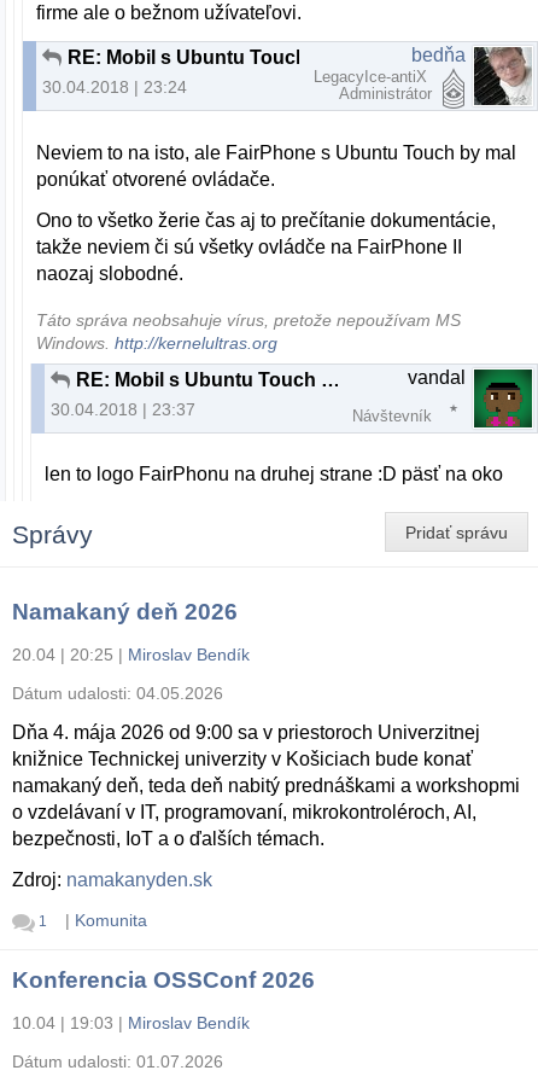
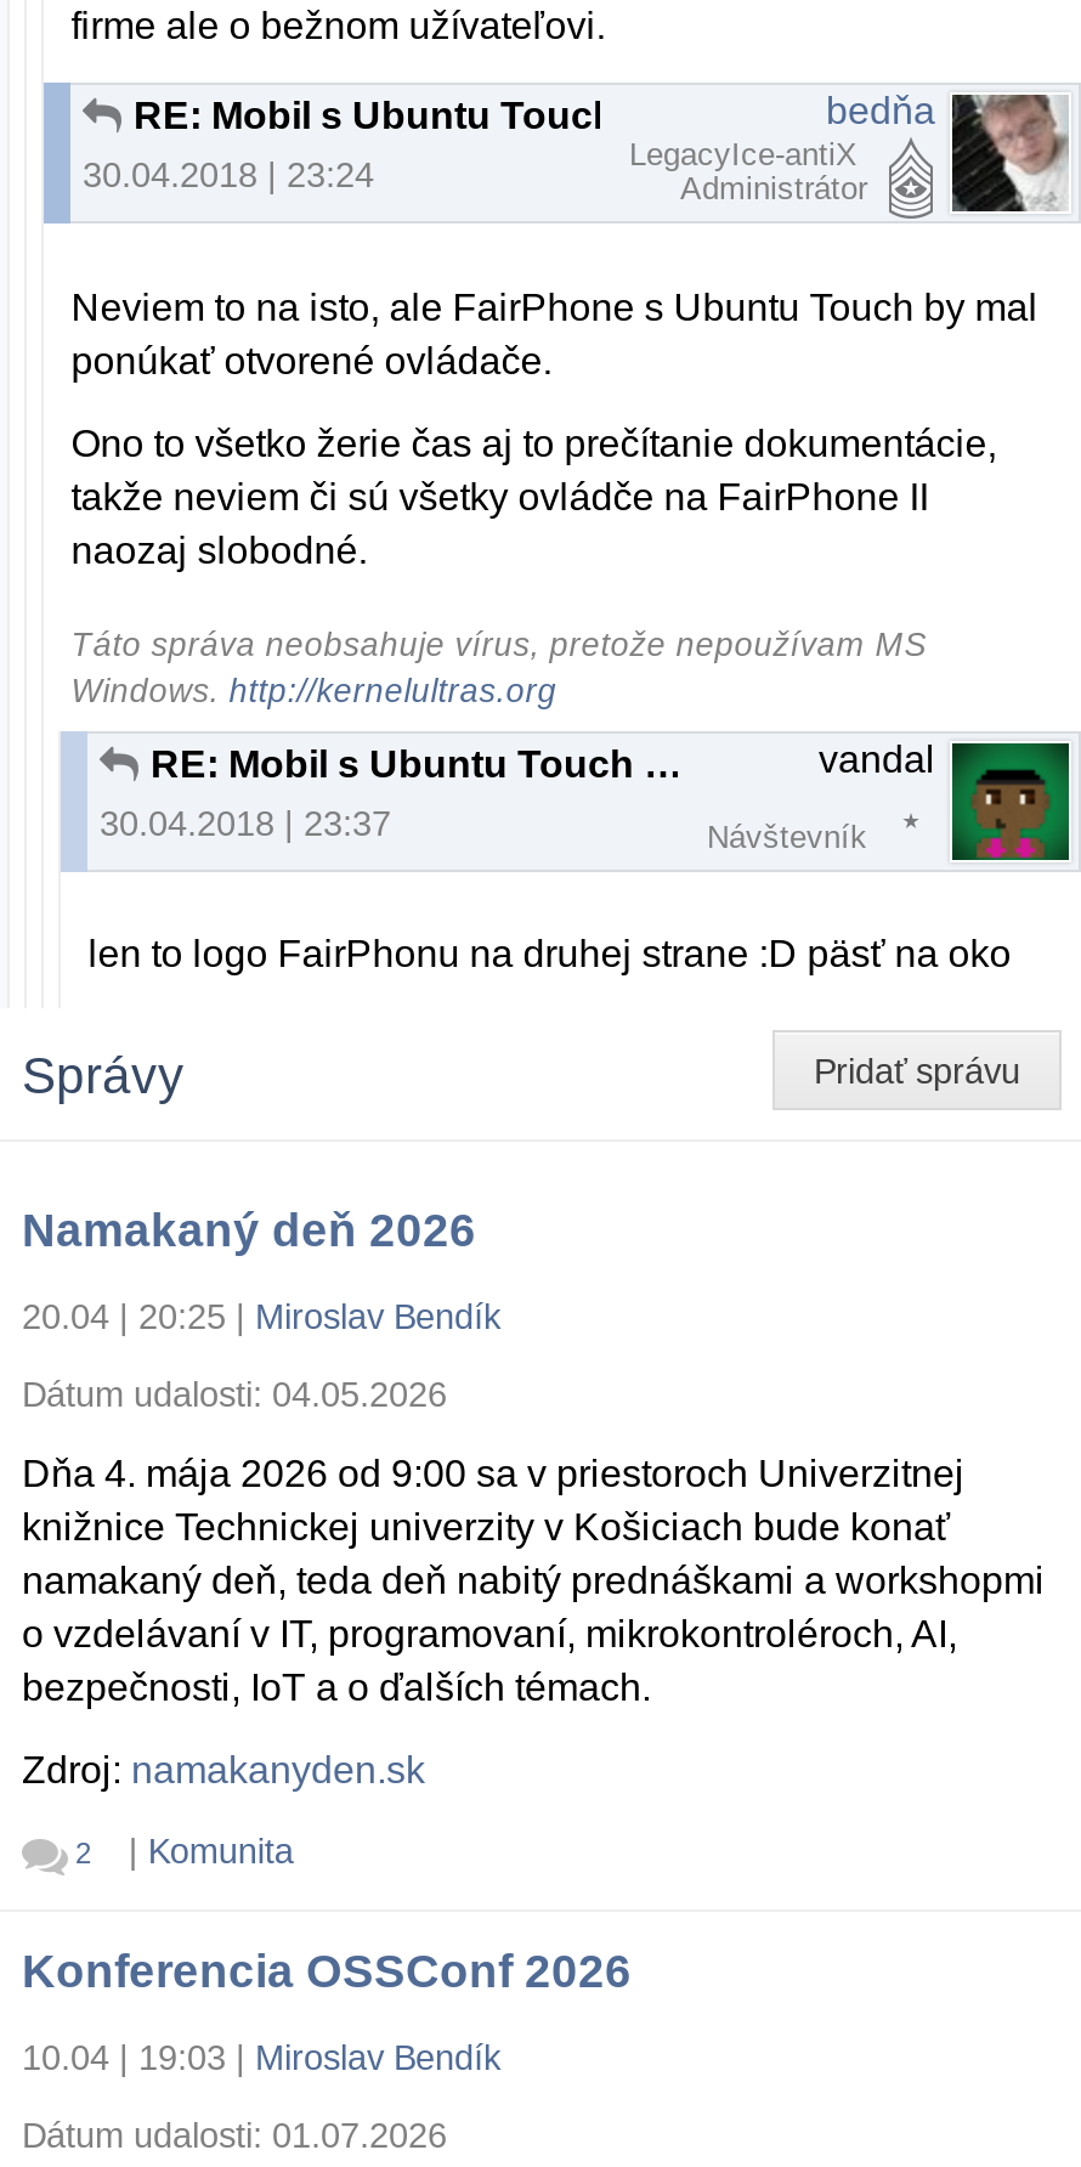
[39,913,47,930] 1 -> [75,1838,92,1872] 2

